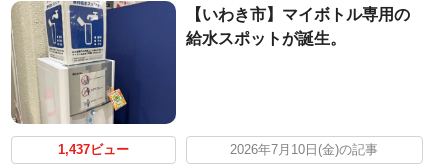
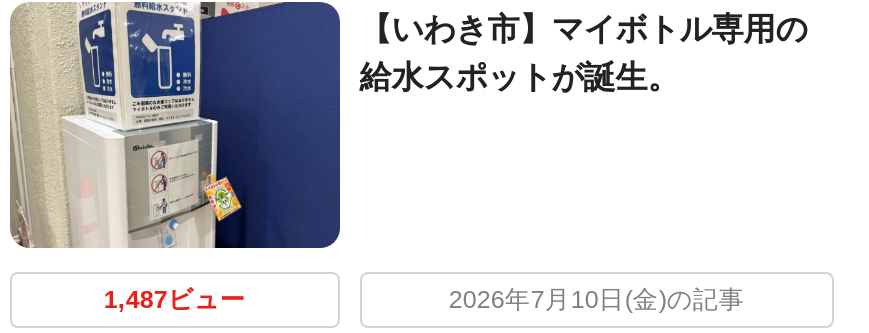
[58,143,129,157] 1,437ビュー -> [104,287,246,315] 1,487ビュー

